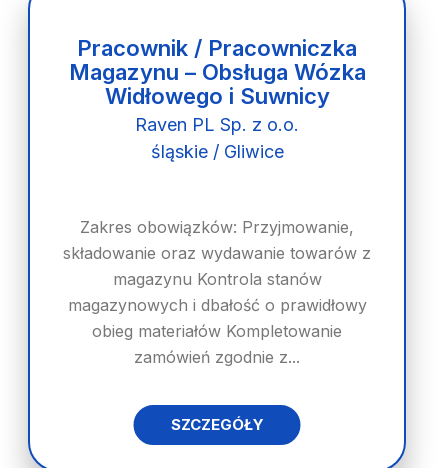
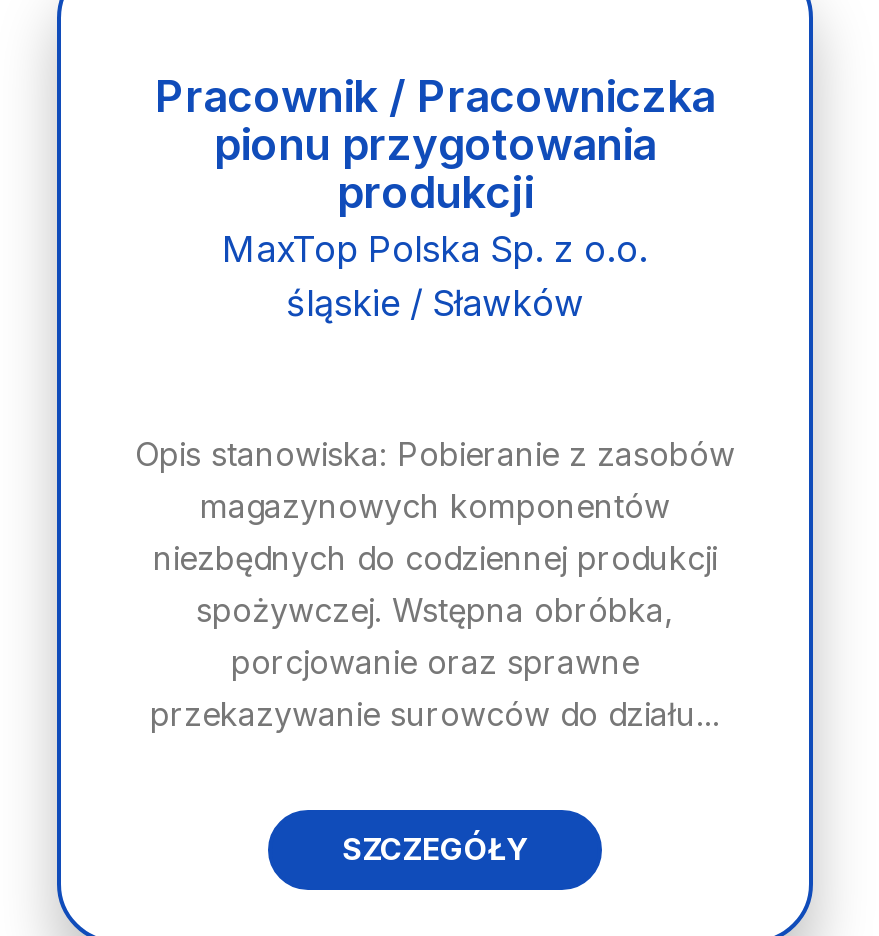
[68,59,365,162] Magazynu – Obsługa Wózka | Widłowego i Suwnicy | Raven PL Sp. z o.o. | śląskie / Gliwice -> [214,118,656,324] pionu przygotowania | produkcji | MaxTop Polska Sp. z o.o. | śląskie / Sławków
[63,217,371,367] Zakres obowiązków: Przyjmowanie, | składowanie oraz wydawanie towarów z | magazynu Kontrola stanów | magazynowych i dbałość o prawidłowy | obieg materiałów Kompletowanie | zamówień zgodnie z... -> [135,434,735,734] Opis stanowiska: Pobieranie z zasobów | magazynowych komponentów | niezbędnych do codziennej produkcji | spożywczej. Wstępna obróbka, | porcjowanie oraz sprawne | przekazywanie surowców do działu...

